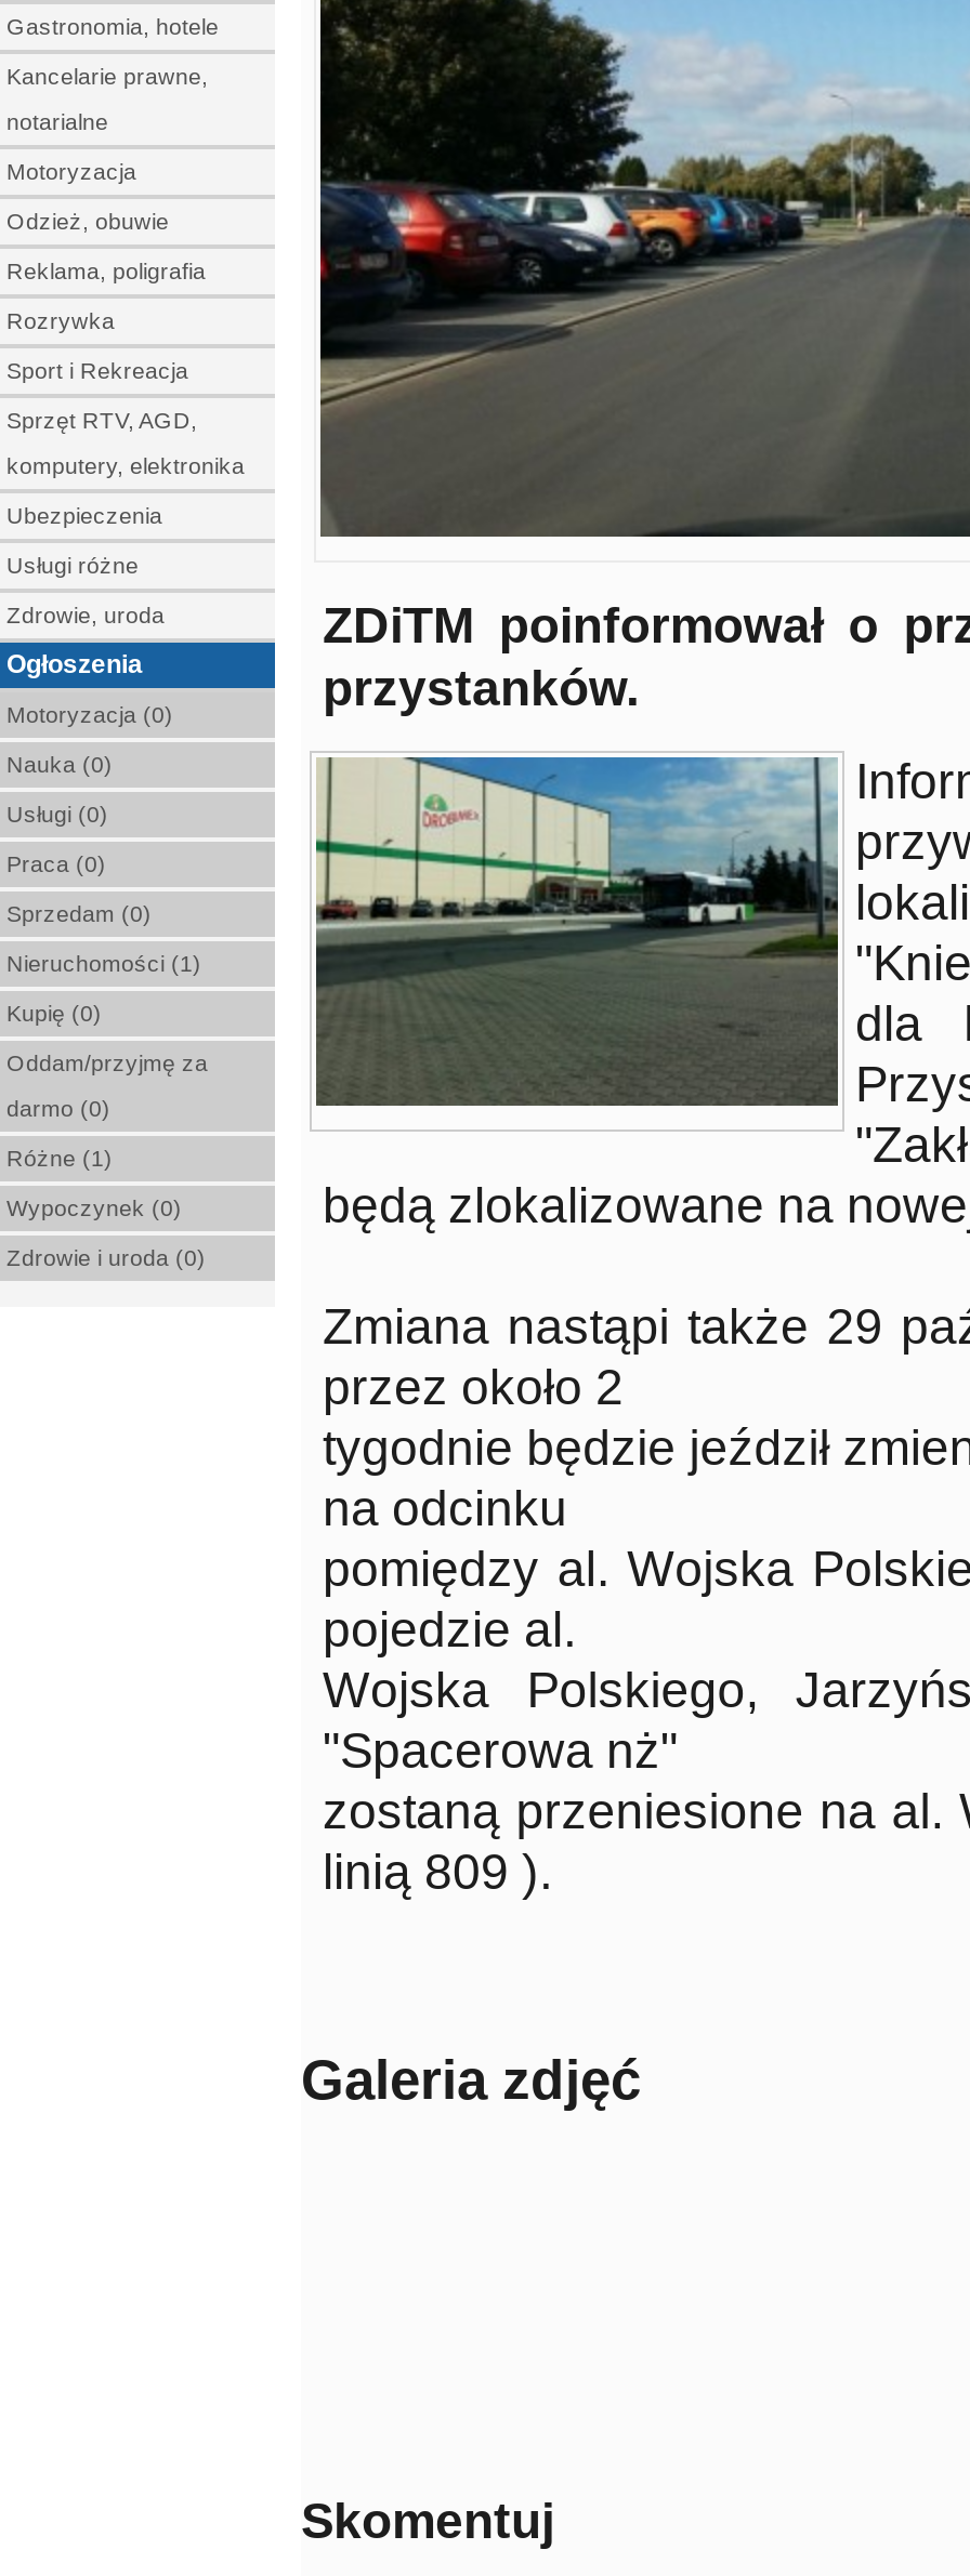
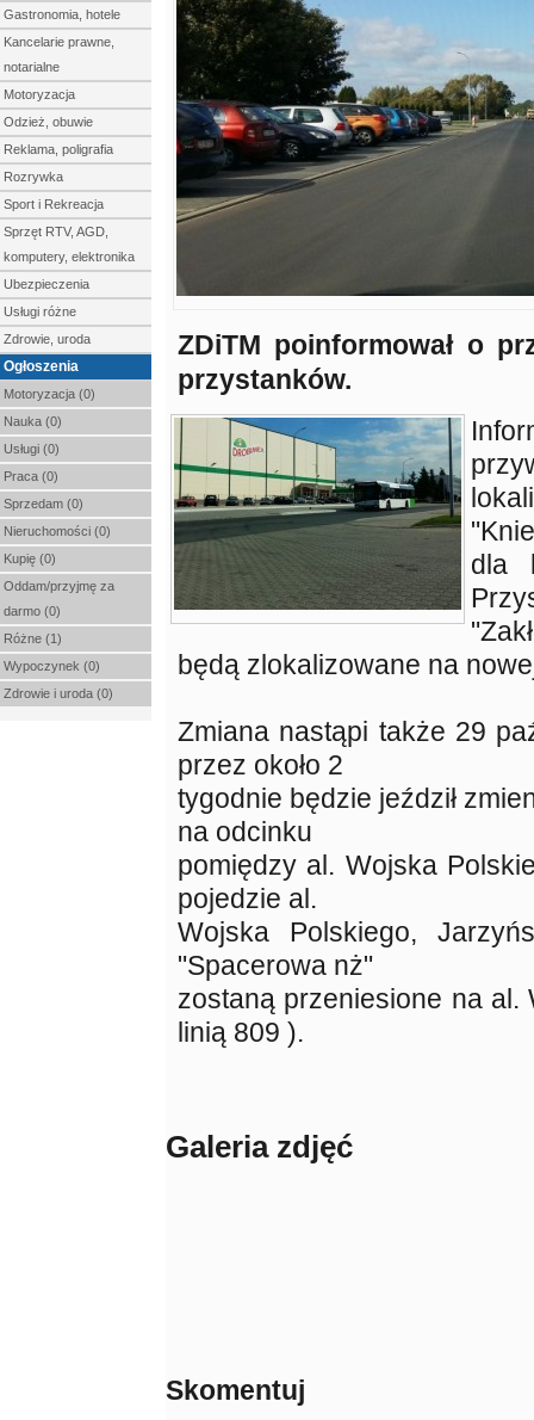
[6,950,201,976] Nieruchomości (1) -> [4,524,111,538] Nieruchomości (0)

